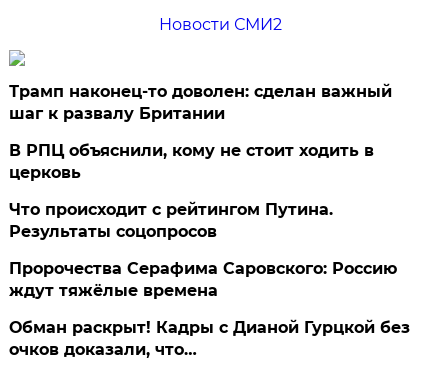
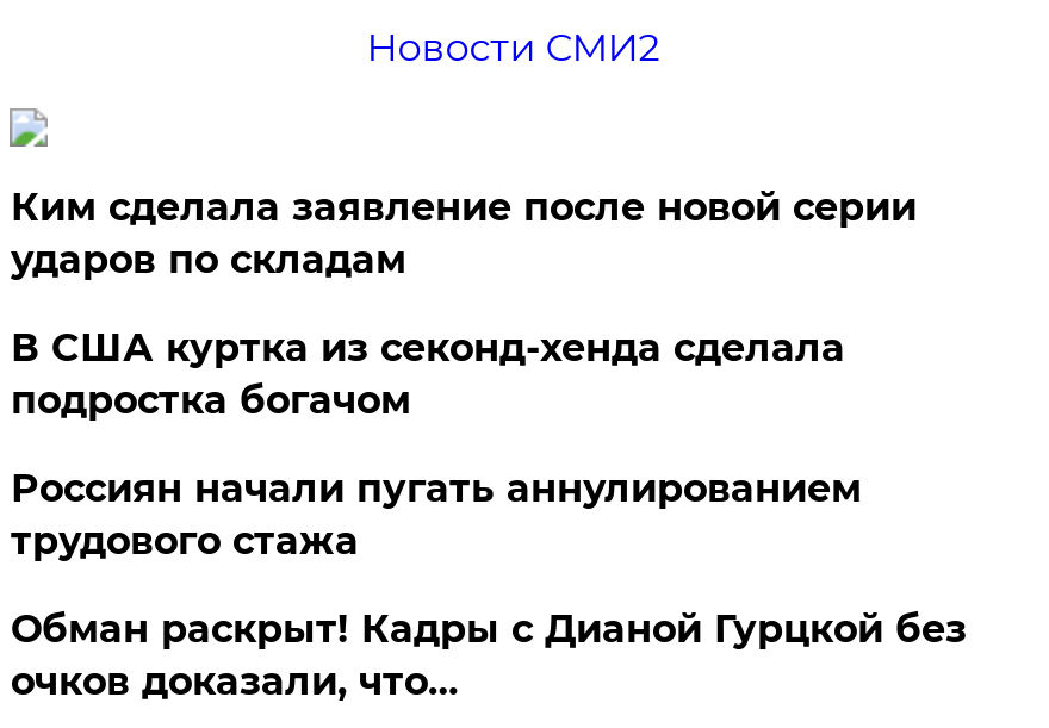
[9,82,397,300] Трамп наконец-то доволен: сделан важный | шаг к развалу Британии | В РПЦ объяснили, кому не стоит ходить в | церковь | Что происходит с рейтингом Путина. | Результаты соцопросов | Пророчества Серафима Саровского: Россию | ждут тяжёлые времена -> [10,184,916,563] Ким сделала заявление после новой серии | ударов по складам | В США куртка из секонд-хенда сделала | подростка богачом | Россиян начали пугать аннулированием | трудового стажа

